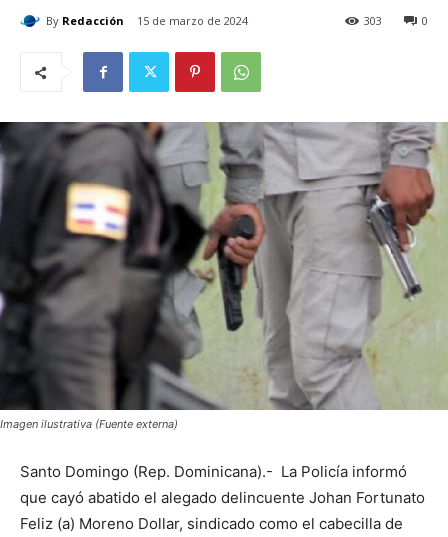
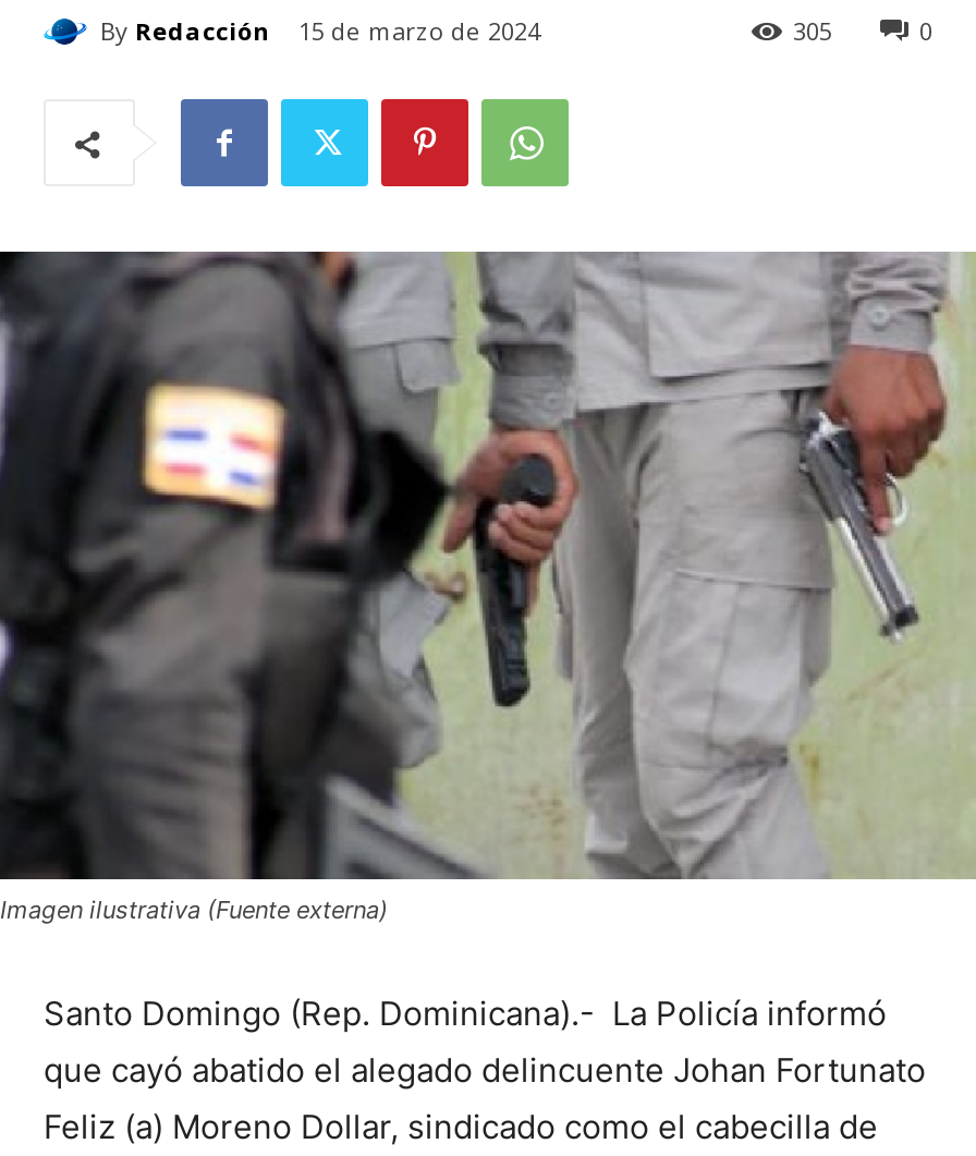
[364,13,382,28] 303 -> [793,14,832,47] 305

